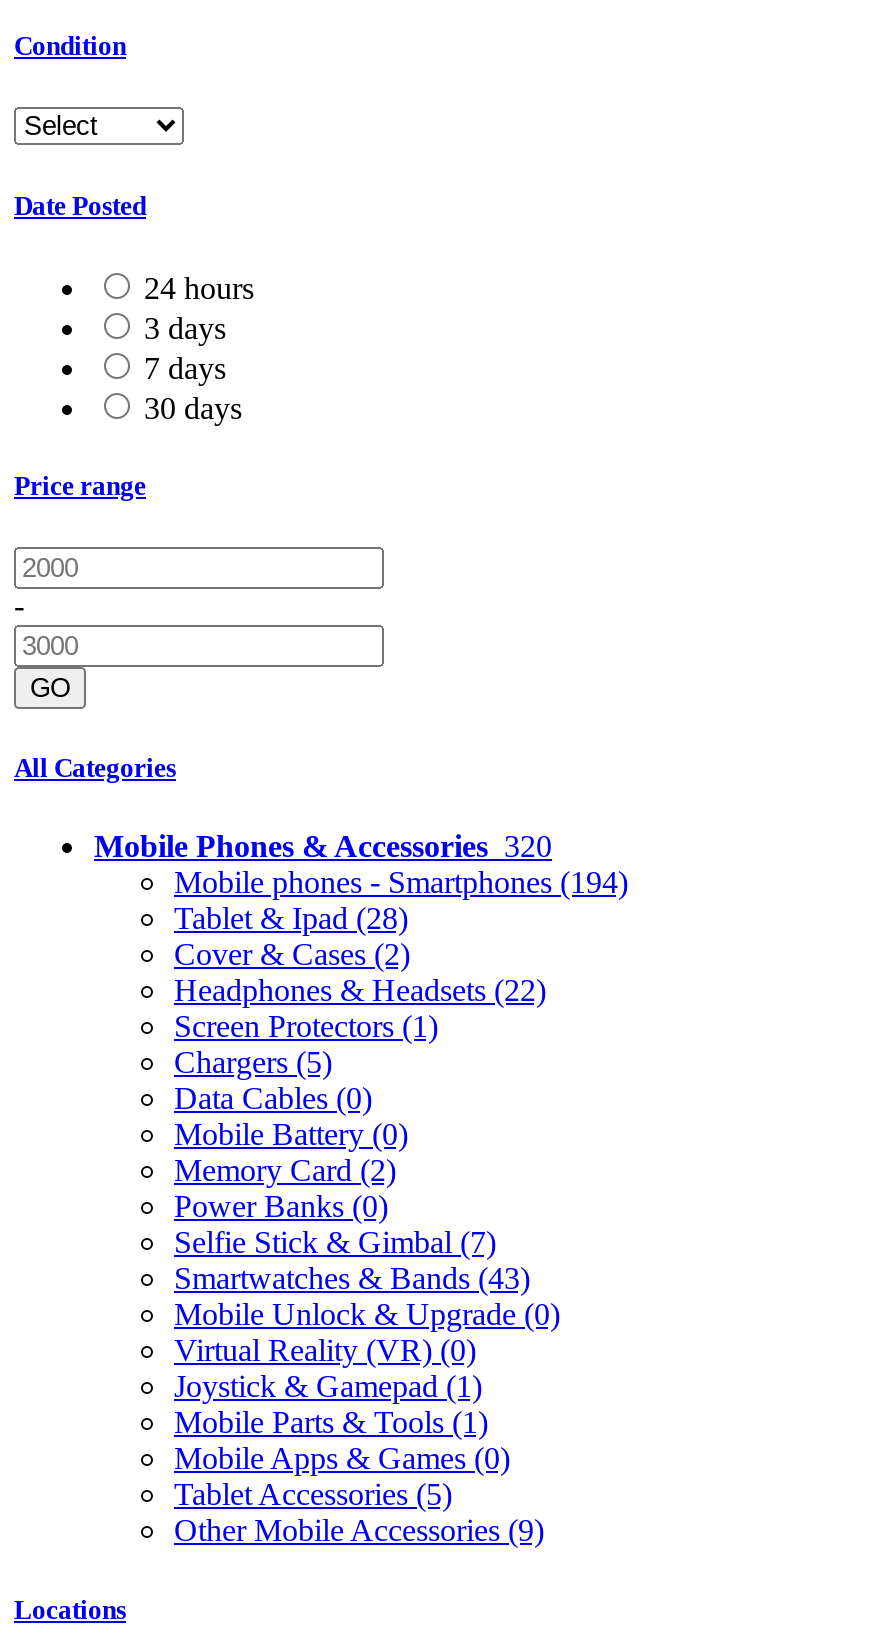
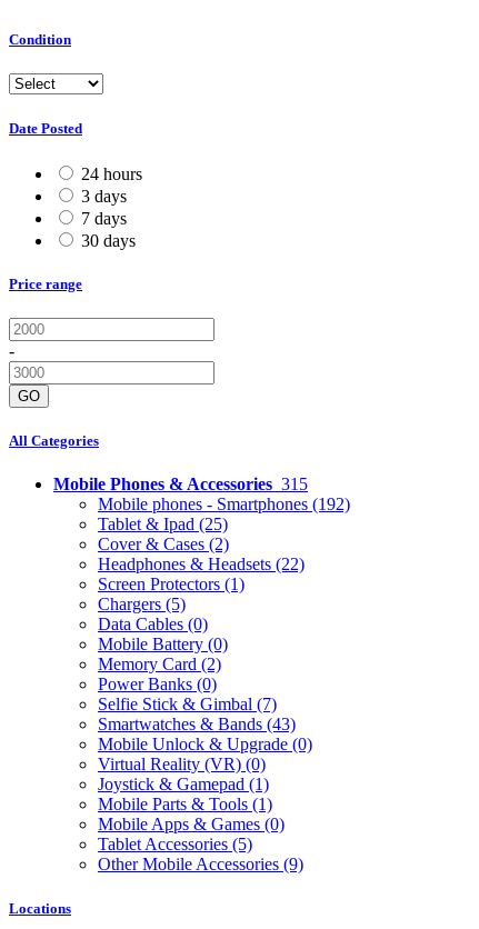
[94,830,552,864] Mobile Phones & Accessories 320 -> [53,475,308,494] Mobile Phones & Accessories 315
[174,866,628,900] Mobile phones - Smartphones (194) -> [98,495,350,514] Mobile phones - Smartphones (192)
[174,902,408,936] Tablet & Ipad (28) -> [98,515,228,534] Tablet & Ipad (25)

